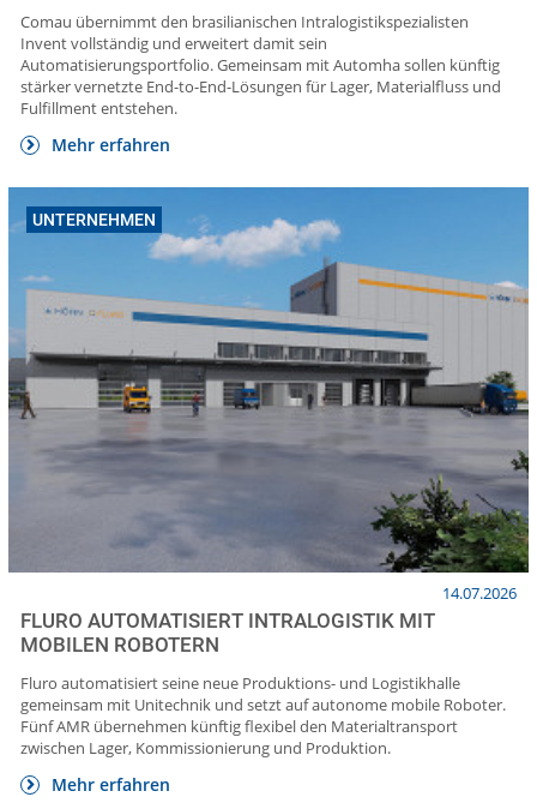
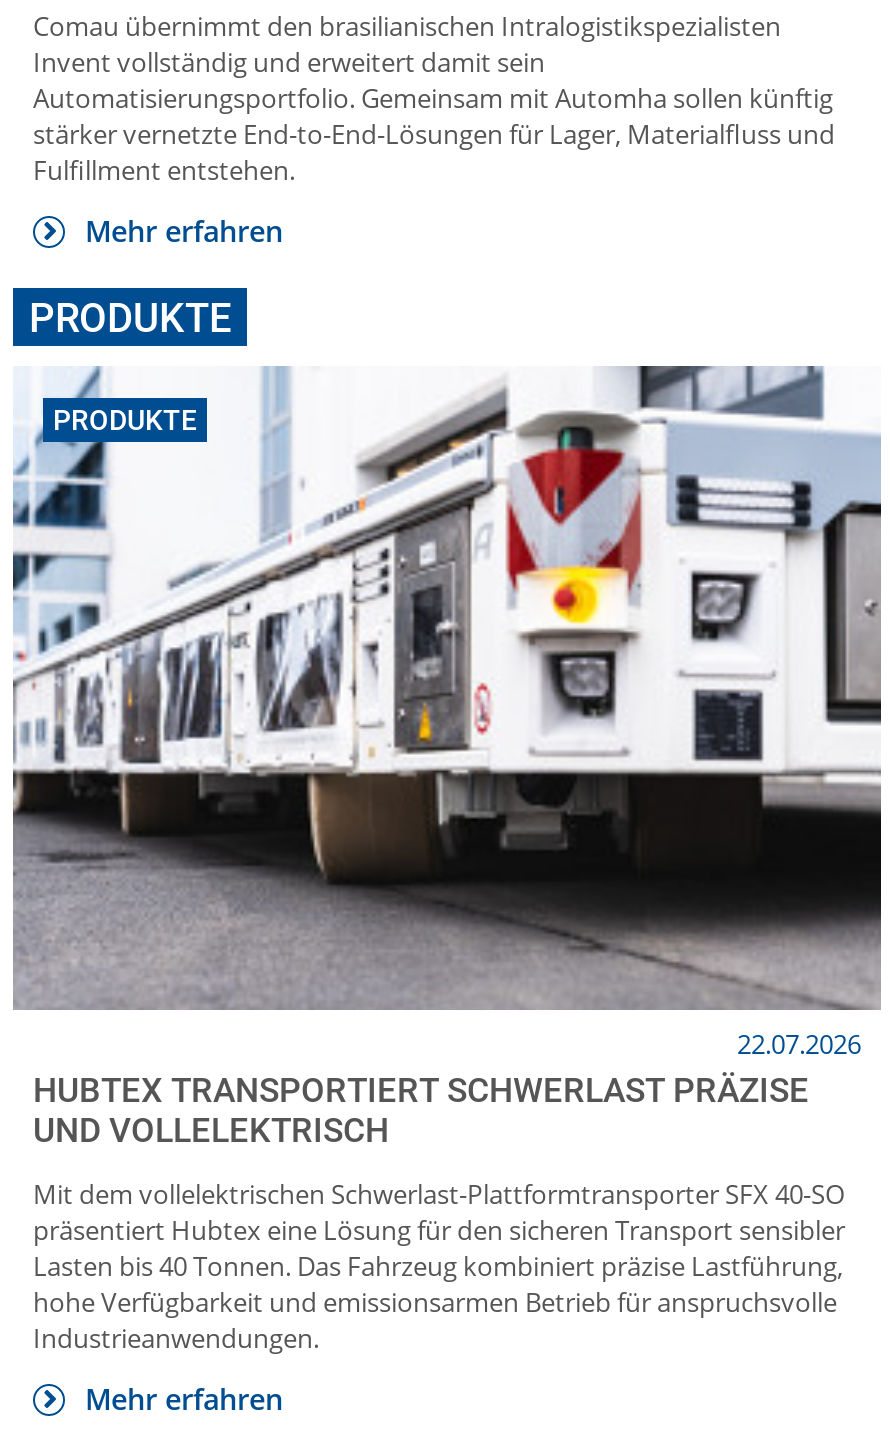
[7,186,530,574] [image] | UNTERNEHMEN -> [13,294,881,992] [image] | PRODUKTE | PRODUKTE
[20,583,517,759] 14.07.2026 | FLURO AUTOMATISIERT INTRALOGISTIK MIT | MOBILEN ROBOTERN | Fluro automatisiert seine neue Produktions- und Logistikhalle | gemeinsam mit Unitechnik und setzt auf autonome mobile Roboter. | Fünf AMR übernehmen künftig flexibel den Materialtransport | zwischen Lager, Kommissionierung und Produktion. -> [33,1026,861,1356] 22.07.2026 | HUBTEX TRANSPORTIERT SCHWERLAST PRÄZISE | UND VOLLELEKTRISCH | Mit dem vollelektrischen Schwerlast-Plattformtransporter SFX 40-SO | präsentiert Hubtex eine Lösung für den sicheren Transport sensibler | Lasten bis 40 Tonnen. Das Fahrzeug kombiniert präzise Lastführung, | hohe Verfügbarkeit und emissionsarmen Betrieb für anspruchsvolle | Industrieanwendungen.

